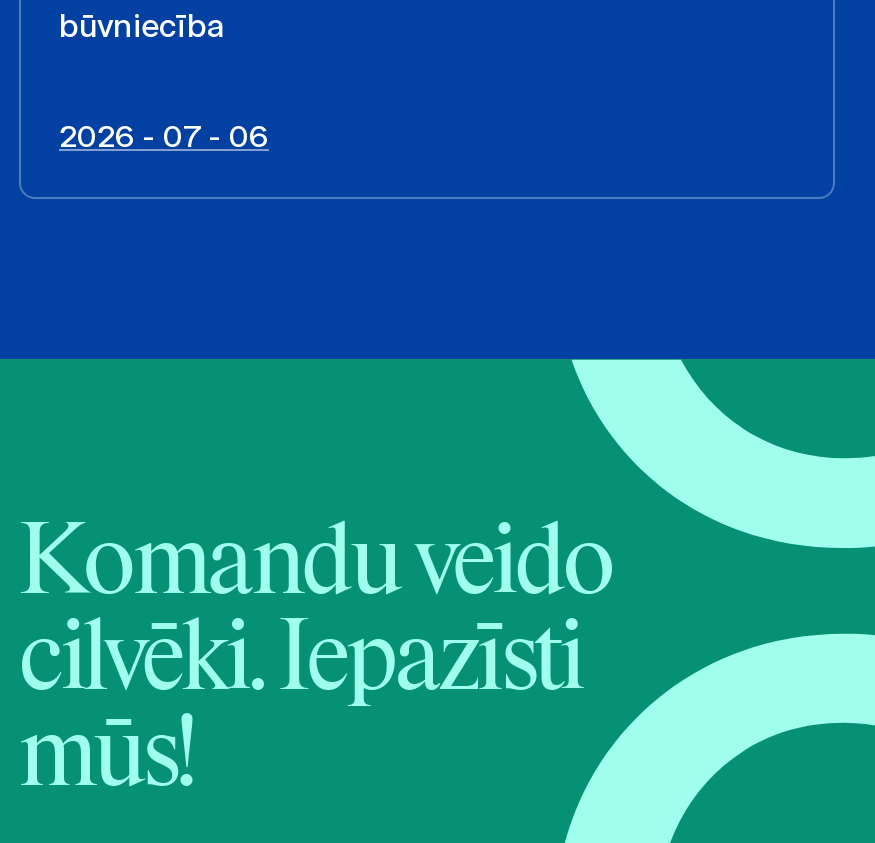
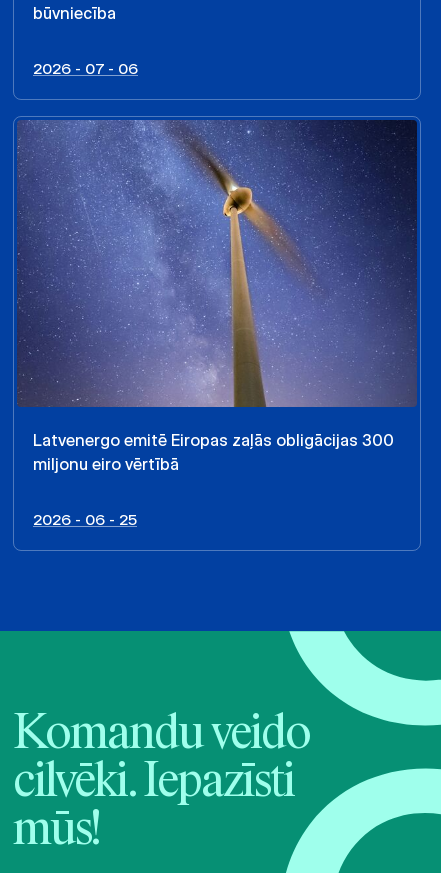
none -> [17,119,418,529] [image] | Latvenergo emitē Eiropas zaļās obligācijas 300 | miljonu eiro vērtībā | 2026 - 06 - 25

